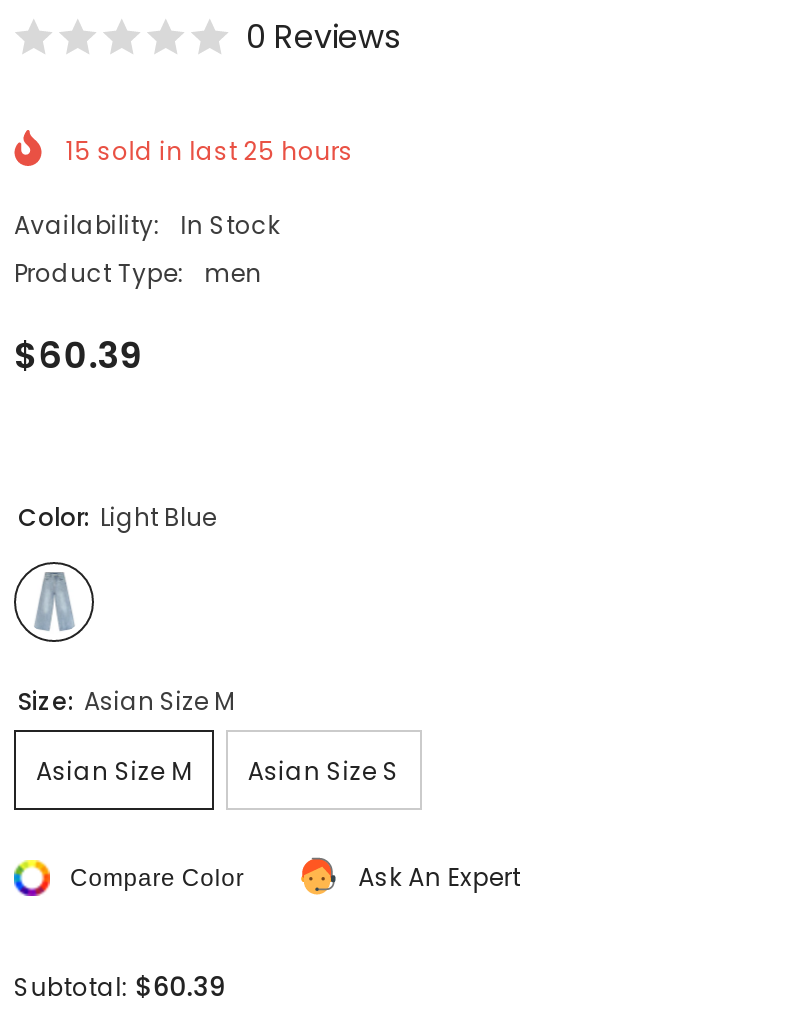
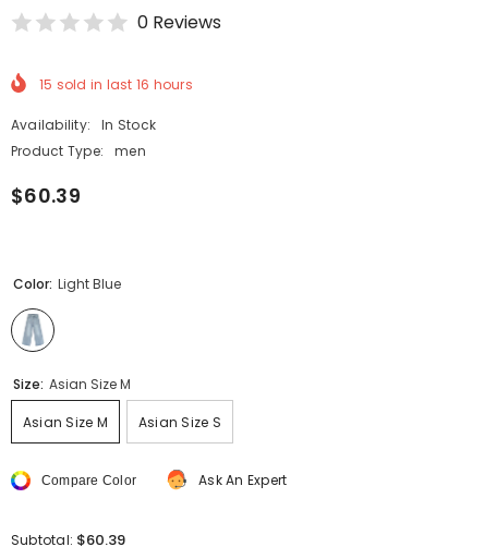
[66,133,354,167] 15 sold in last 25 hours -> [39,75,193,93] 15 sold in last 16 hours

